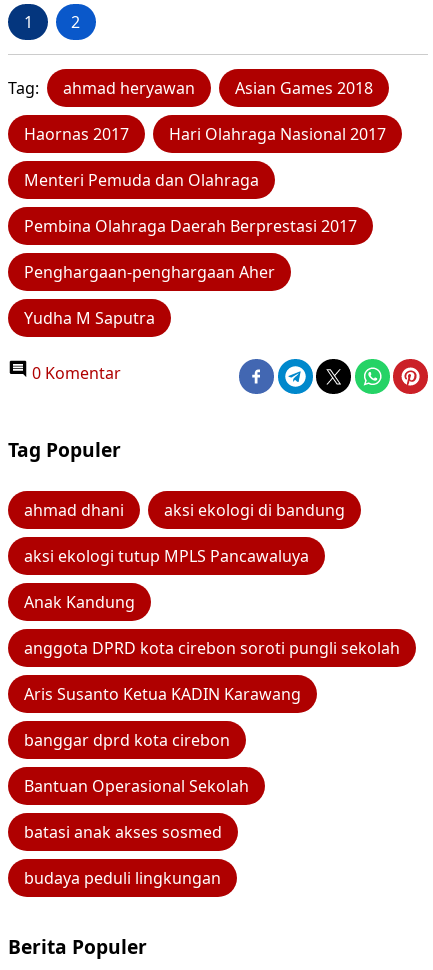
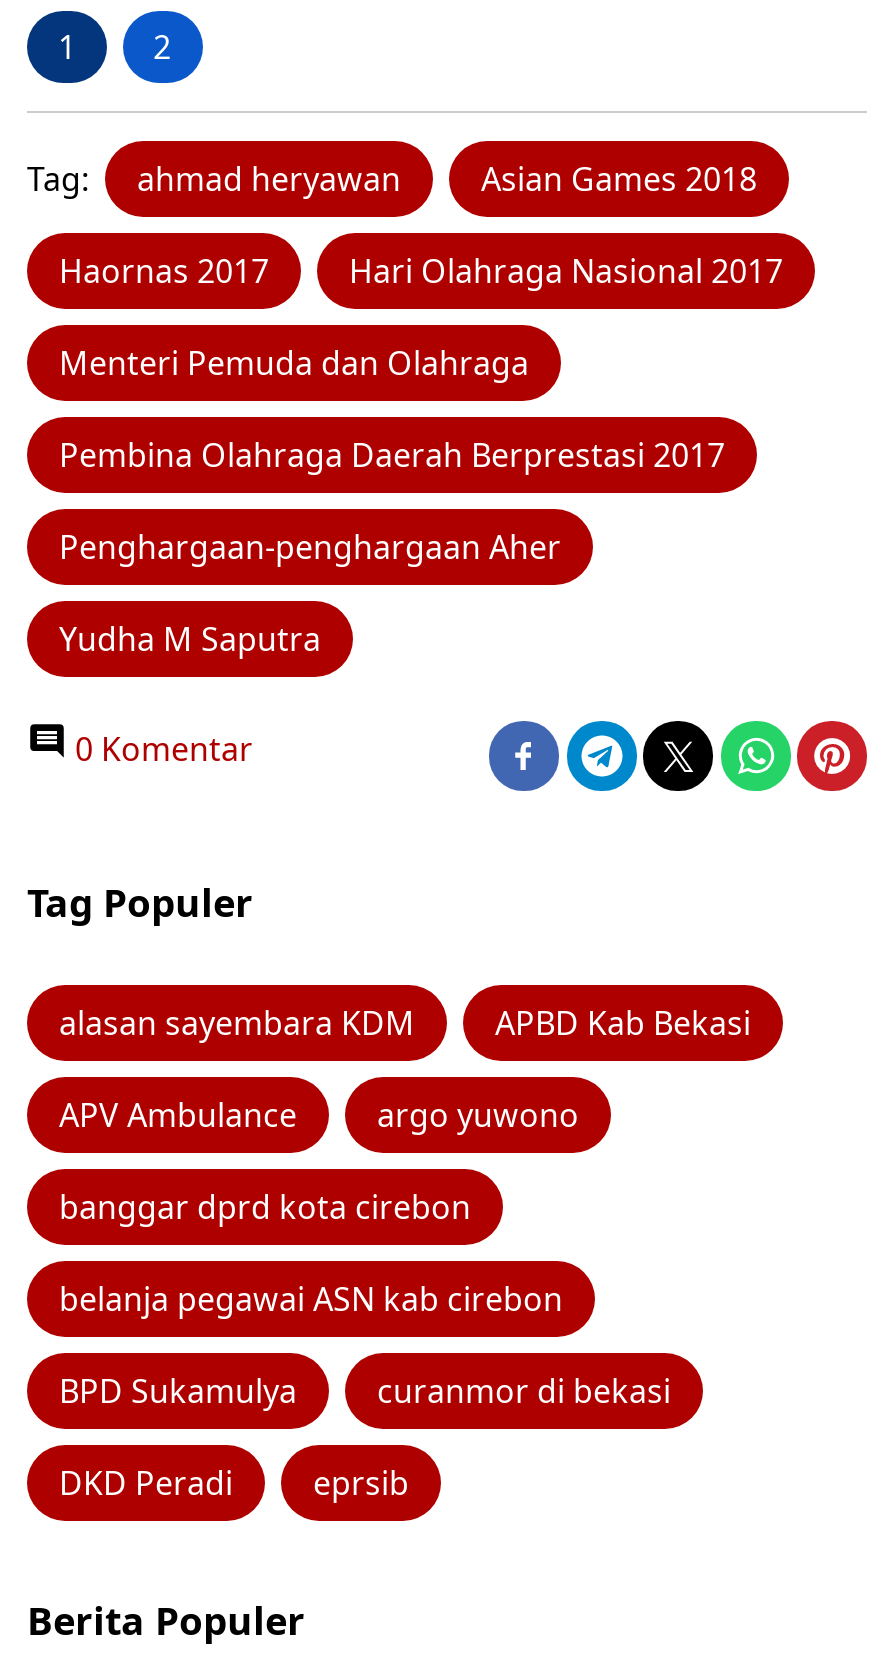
[24,499,400,705] ahmad dhani | aksi ekologi di bandung | aksi ekologi tutup MPLS Pancawaluya | Anak Kandung | anggota DPRD kota cirebon soroti pungli sekolah | Aris Susanto Ketua KADIN Karawang -> [59,1001,751,1137] alasan sayembara KDM | APBD Kab Bekasi | APV Ambulance | argo yuwono
[24,775,249,797] Bantuan Operasional Sekolah -> [59,1277,563,1321] belanja pegawai ASN kab cirebon
[24,821,222,843] batasi anak akses sosmed -> [59,1369,671,1413] BPD Sukamulya | curanmor di bekasi
[24,867,221,889] budaya peduli lingkungan -> [59,1461,409,1505] DKD Peradi | eprsib

